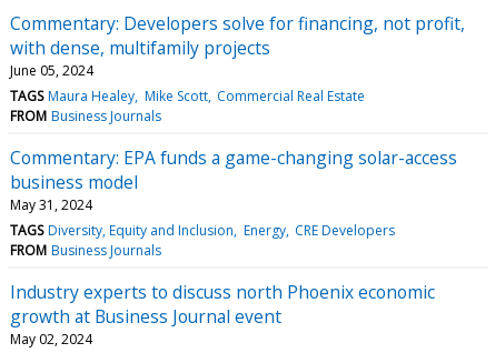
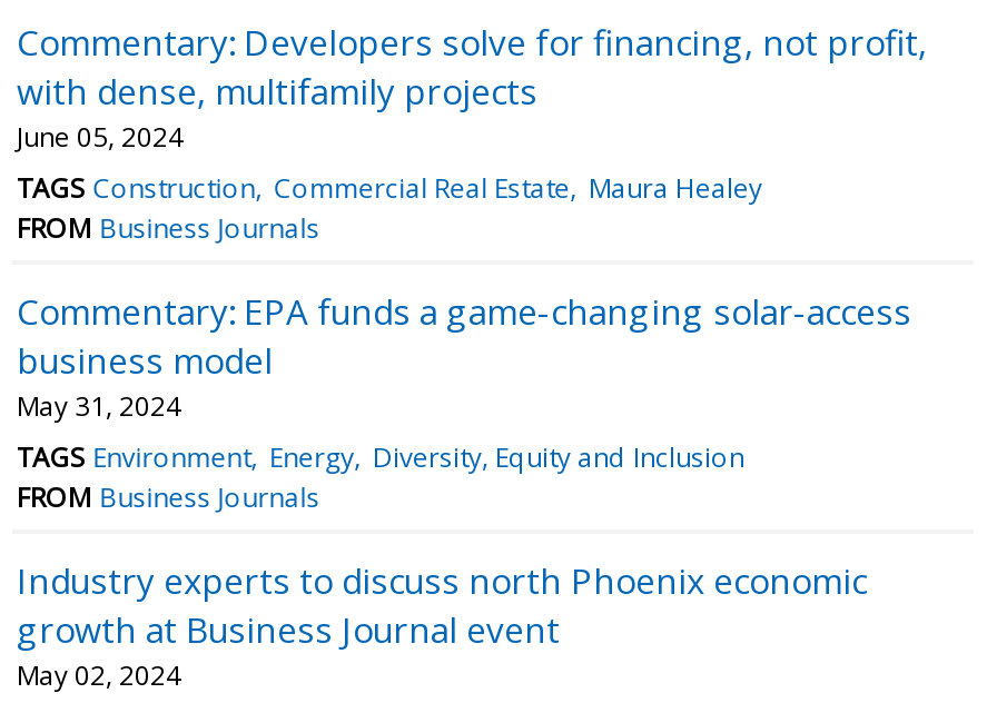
[10,86,365,105] TAGS Maura Healey Mike Scott Commercial Real Estate -> [17,169,762,207] TAGS Construction Commercial Real Estate Maura Healey
[10,221,395,240] TAGS Diversity, Equity and Inclusion Energy CRE Developers -> [17,438,744,476] TAGS Environment Energy Diversity, Equity and Inclusion

